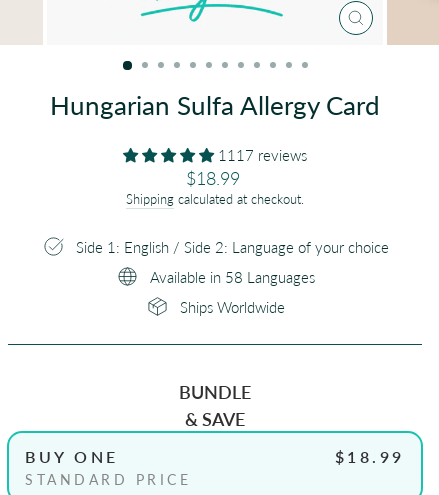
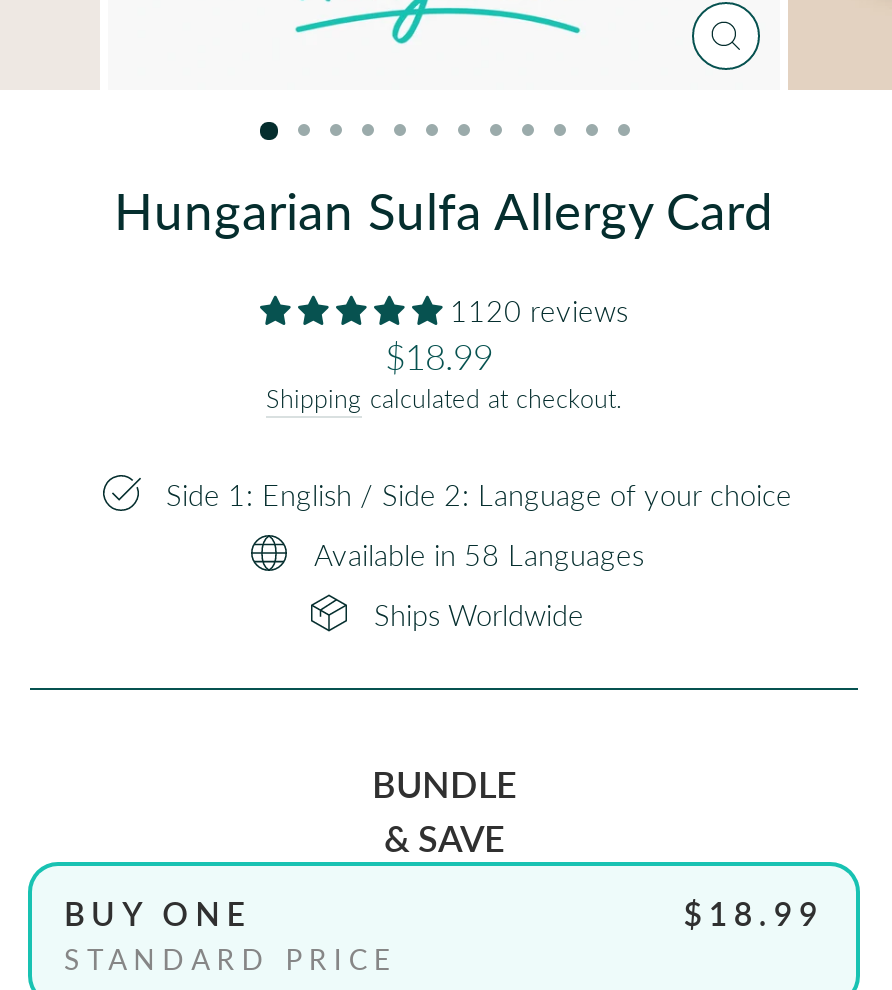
[218,146,307,164] 1117 reviews -> [450,292,628,328] 1120 reviews

